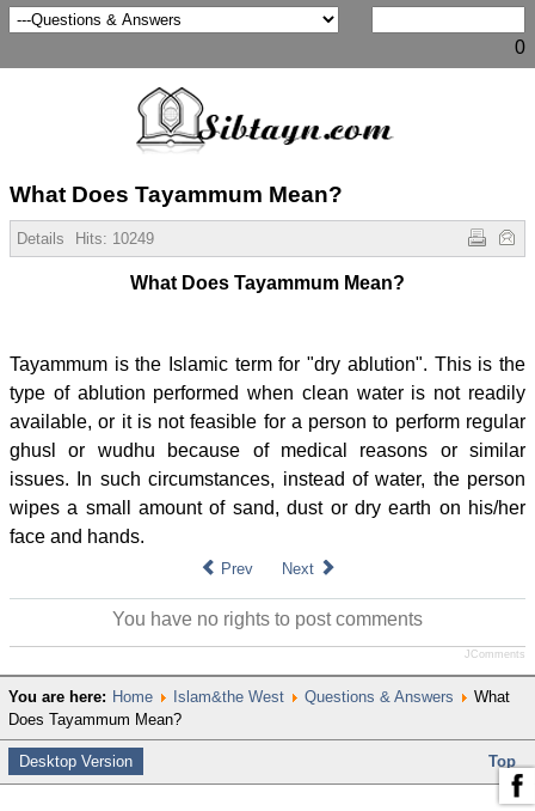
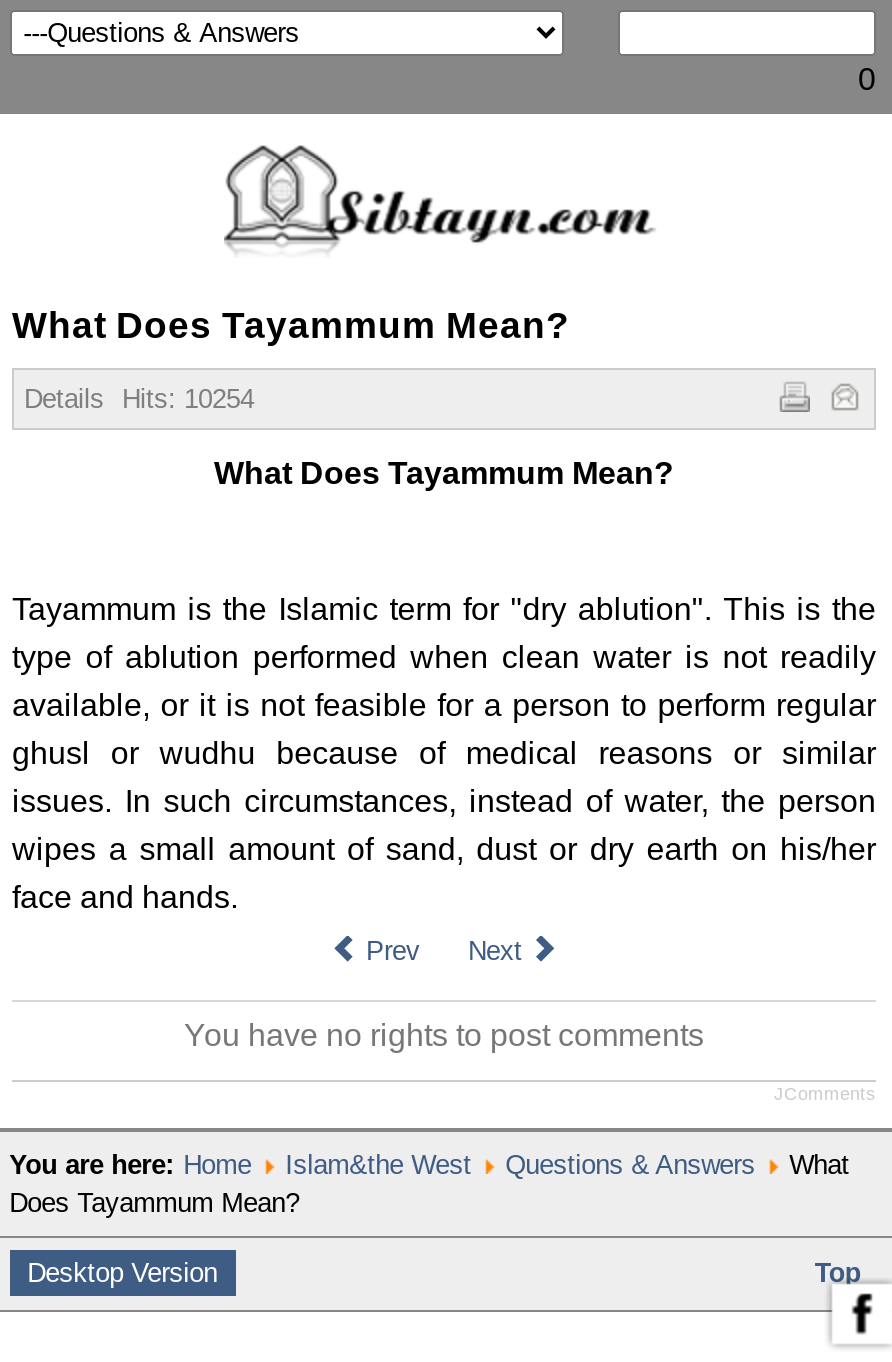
[17,230,154,248] Details Hits: 10249 -> [24,384,254,414] Details Hits: 10254

